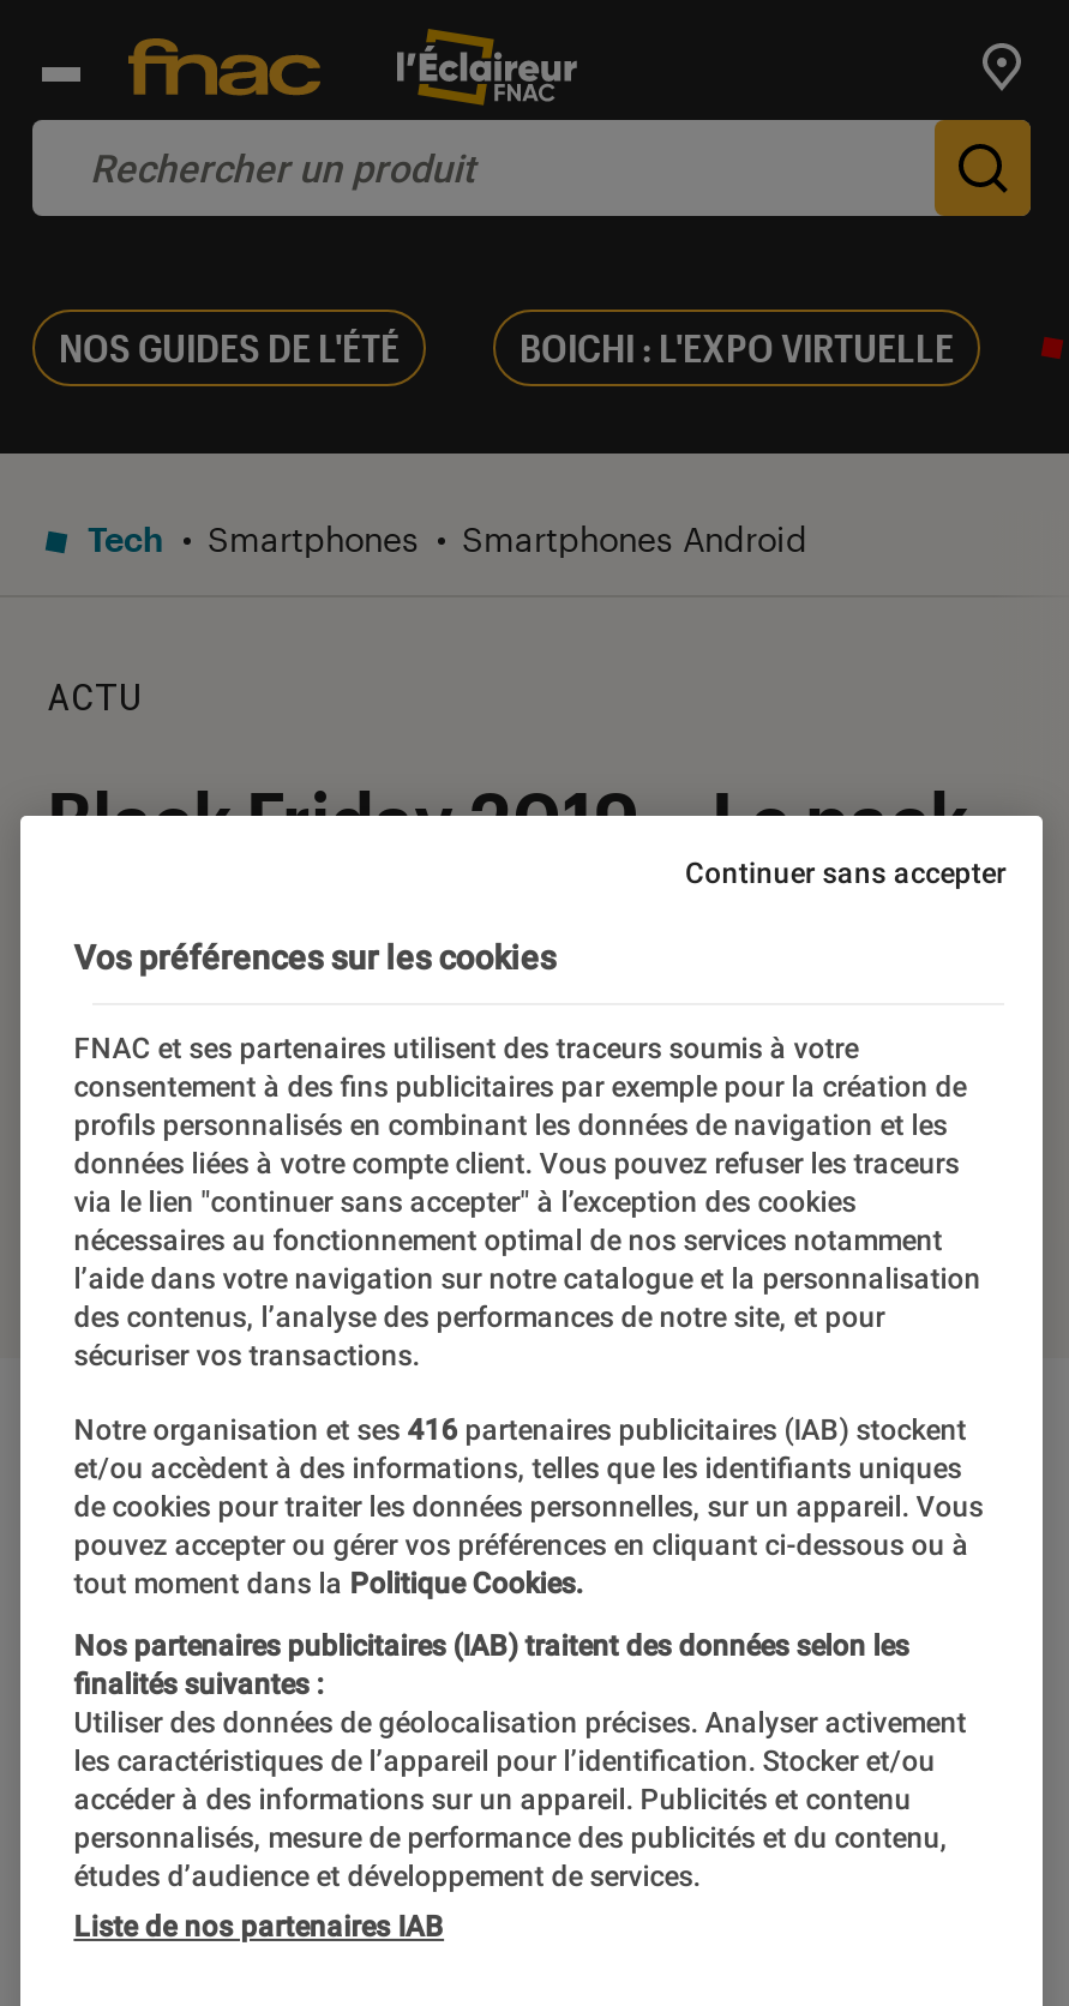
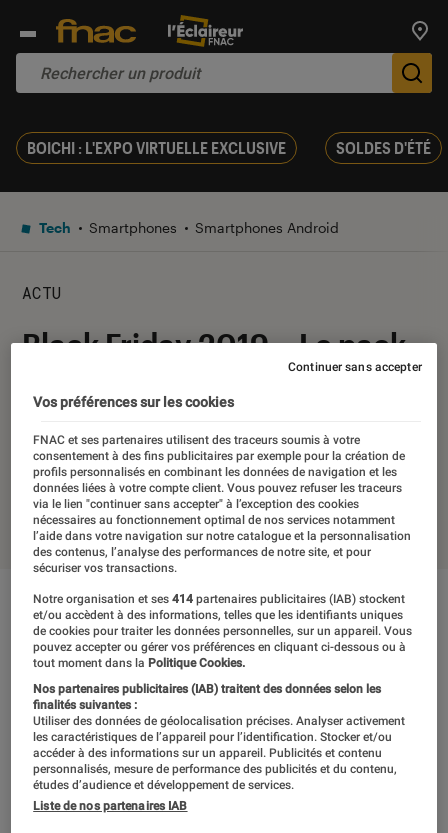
[59,324,954,370] NOS GUIDES DE L'ÉTÉ | BOICHI : L'EXPO VIRTUELLE -> [27,138,431,157] BOICHI : L'EXPO VIRTUELLE EXCLUSIVE | SOLDES D'ÉTÉ
[74,1413,966,1447] Notre organisation et ses 416 partenaires publicitaires (IAB) stockent -> [33,592,405,606] Notre organisation et ses 414 partenaires publicitaires (IAB) stockent

